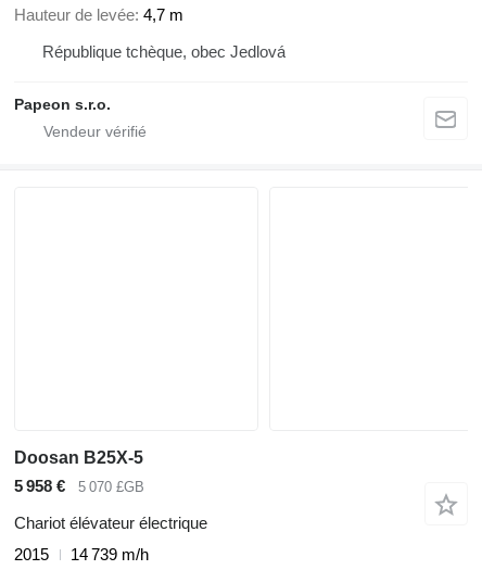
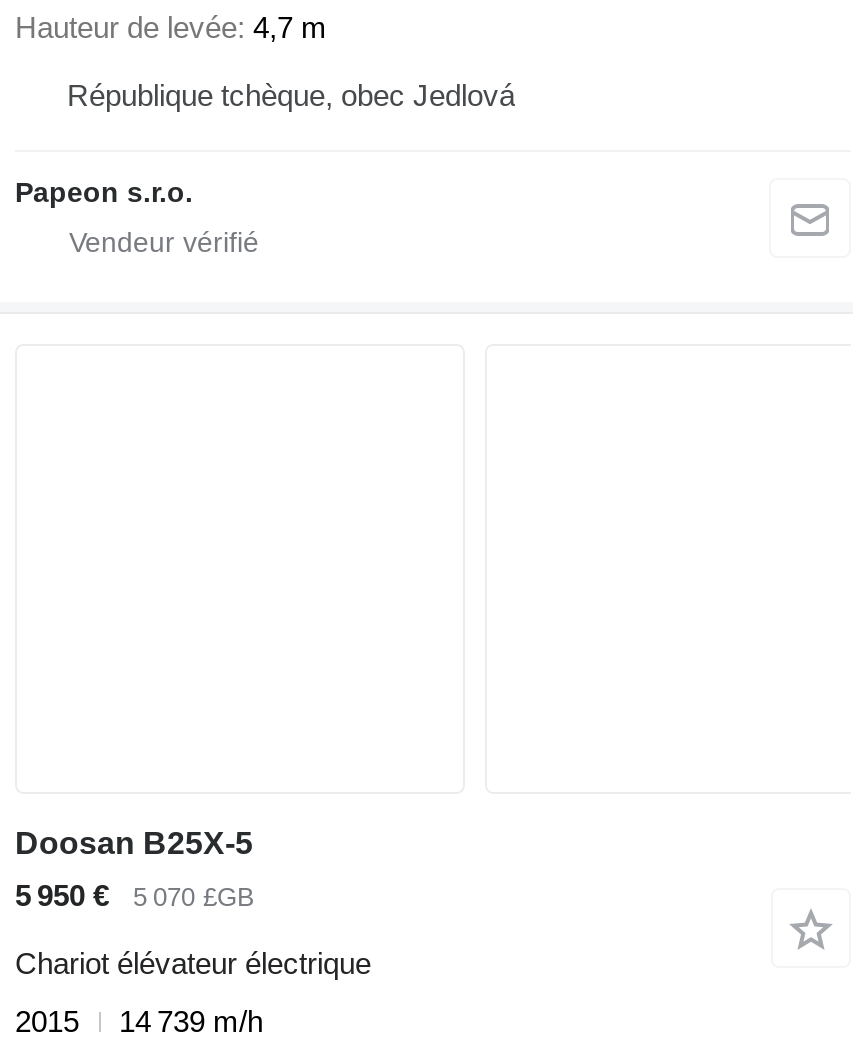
[14,476,144,495] 5 958 € 5 070 £GB -> [15,877,255,911] 5 950 € 5 070 £GB

